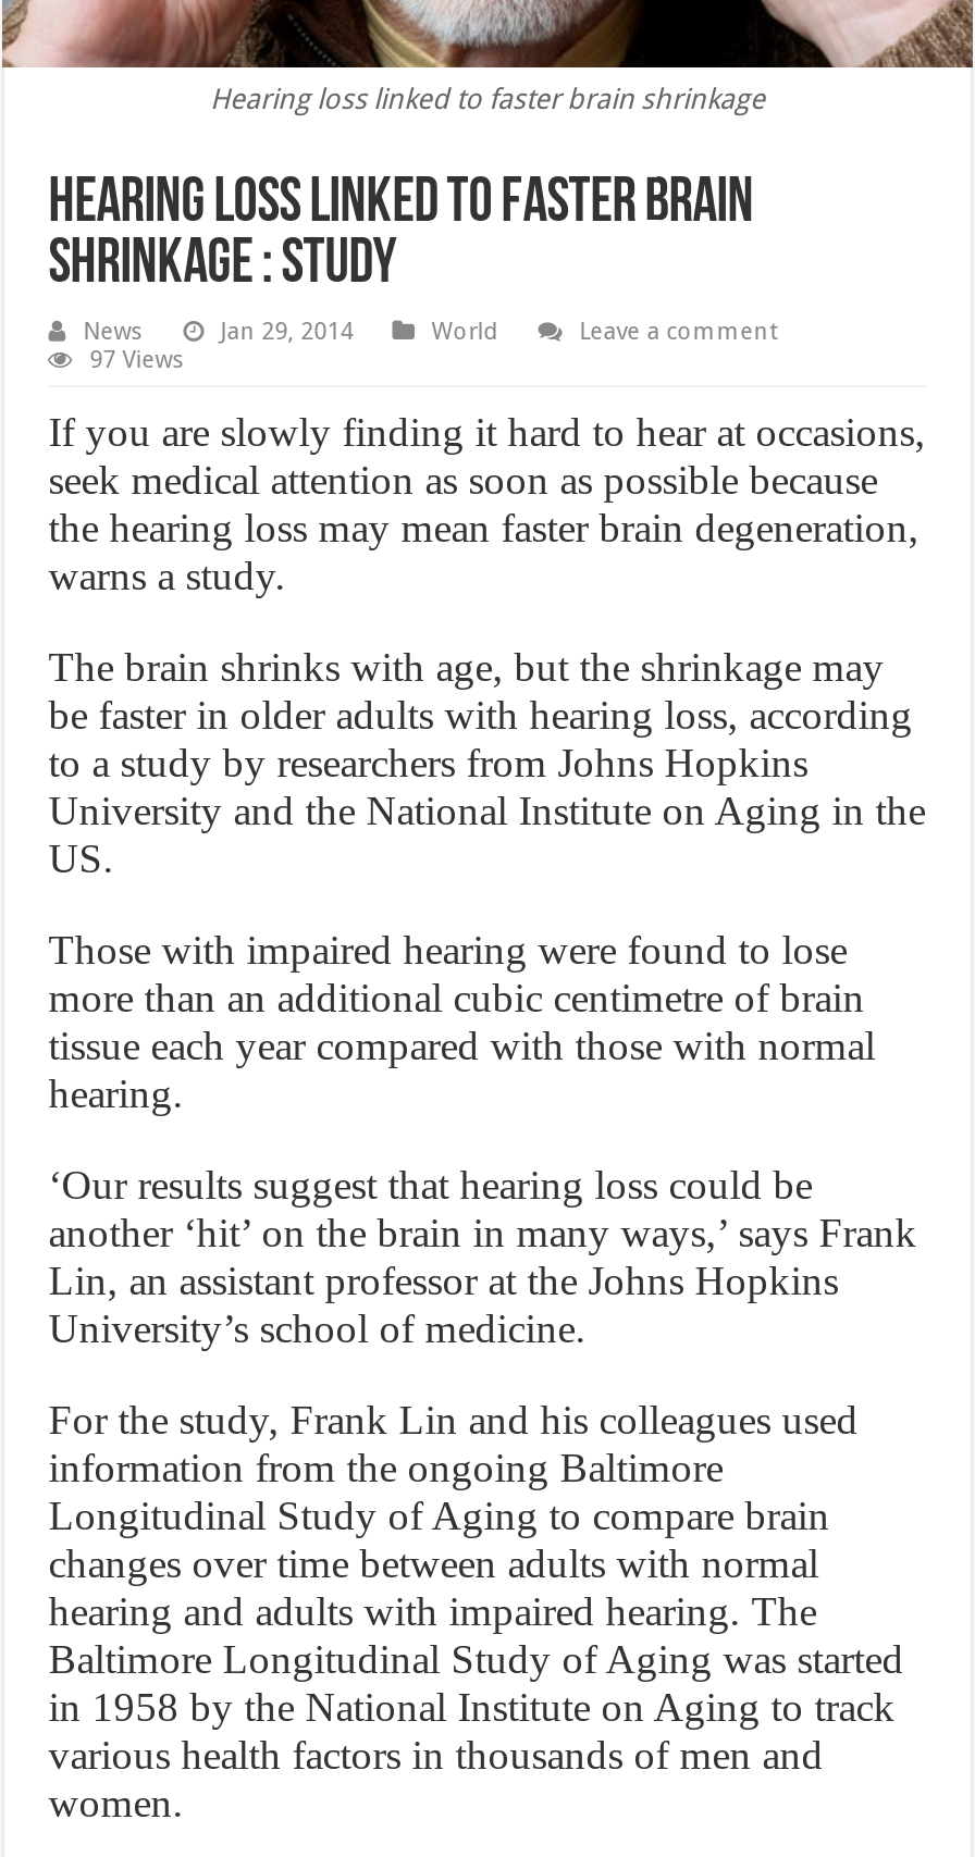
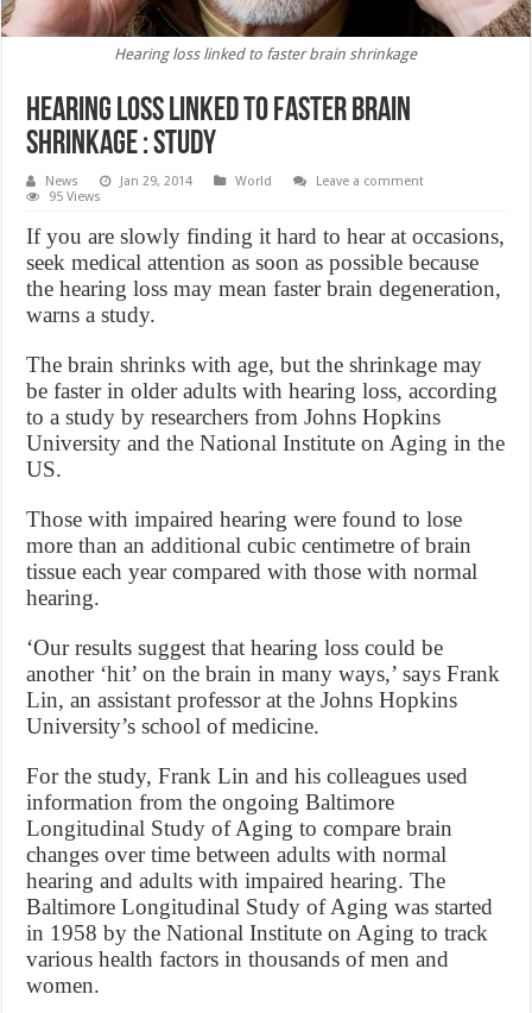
[90,346,185,374] 97 Views -> [49,189,101,204] 95 Views

